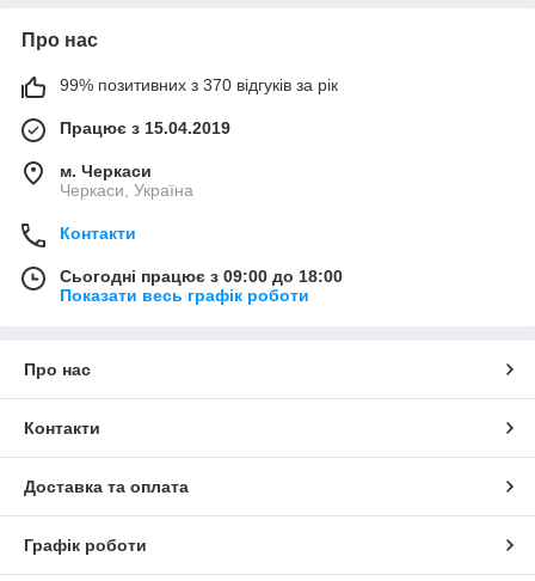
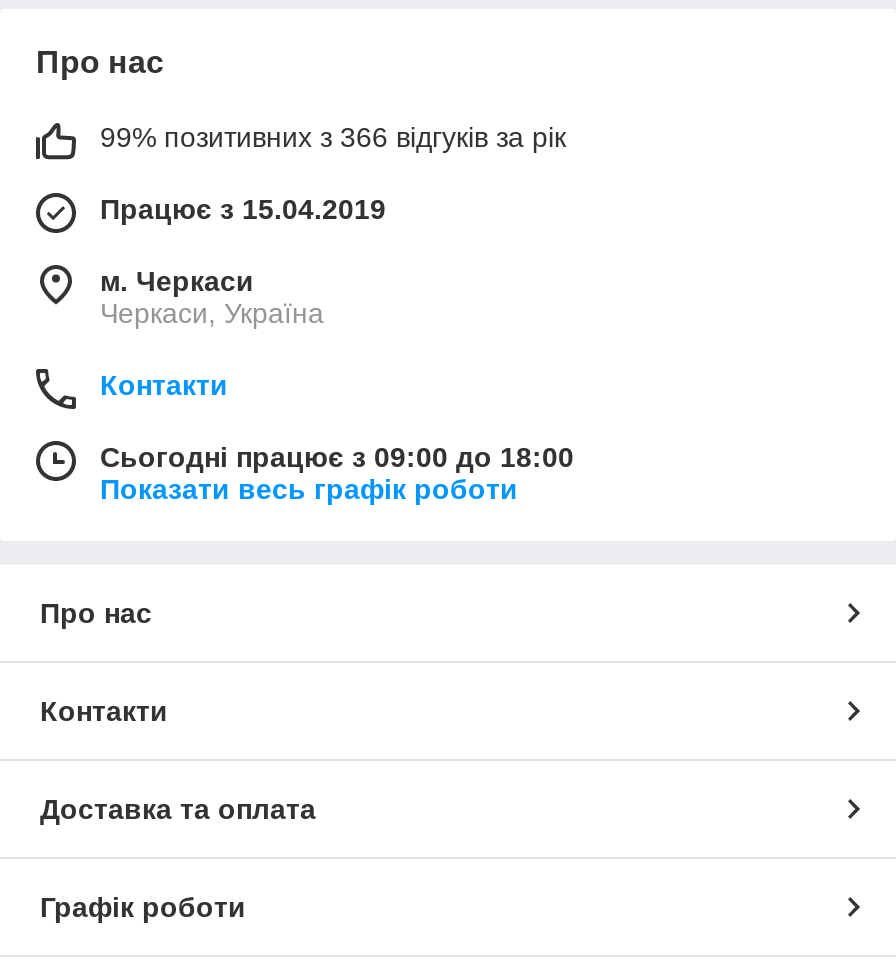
[60,75,338,94] 99% позитивних з 370 відгуків за рік -> [100,121,566,153] 99% позитивних з 366 відгуків за рік

